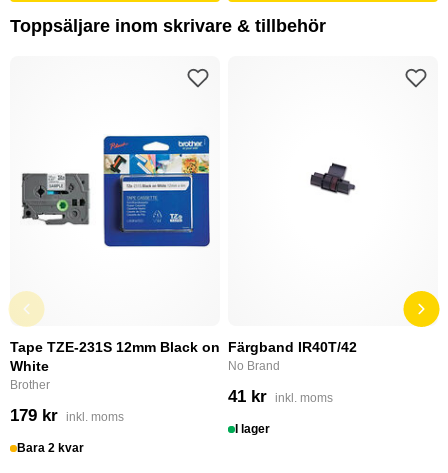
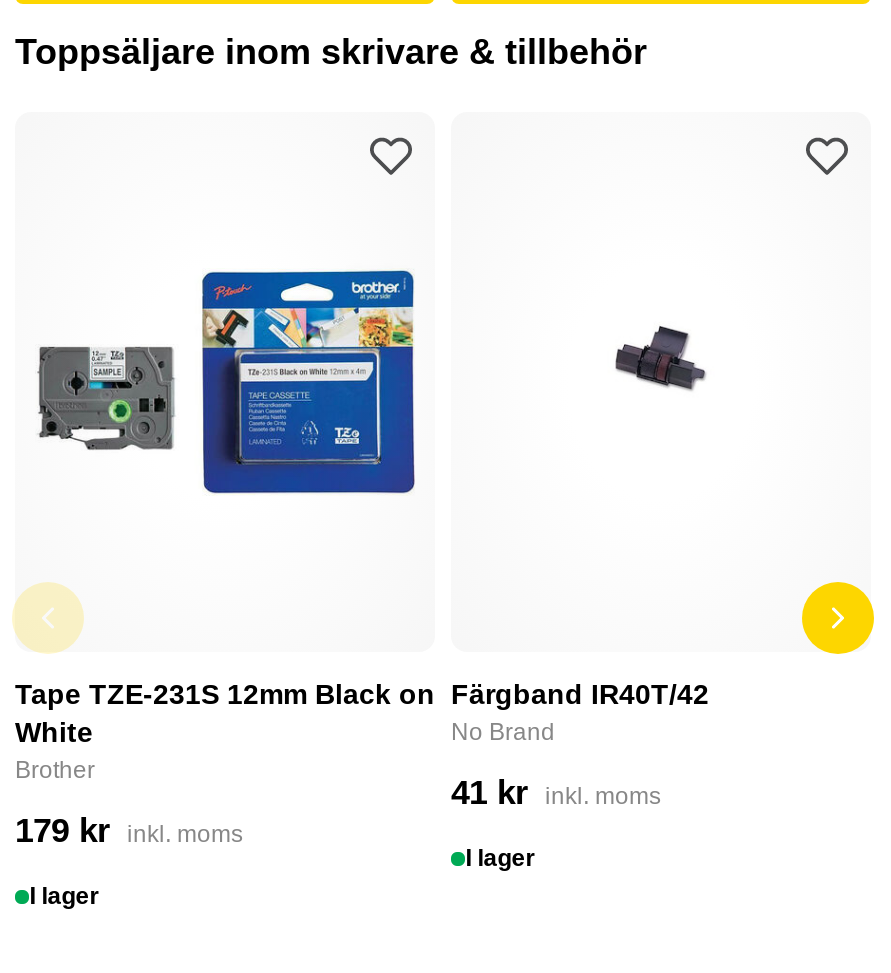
[17,441,84,455] Bara 2 kvar -> [29,882,99,910] I lager

